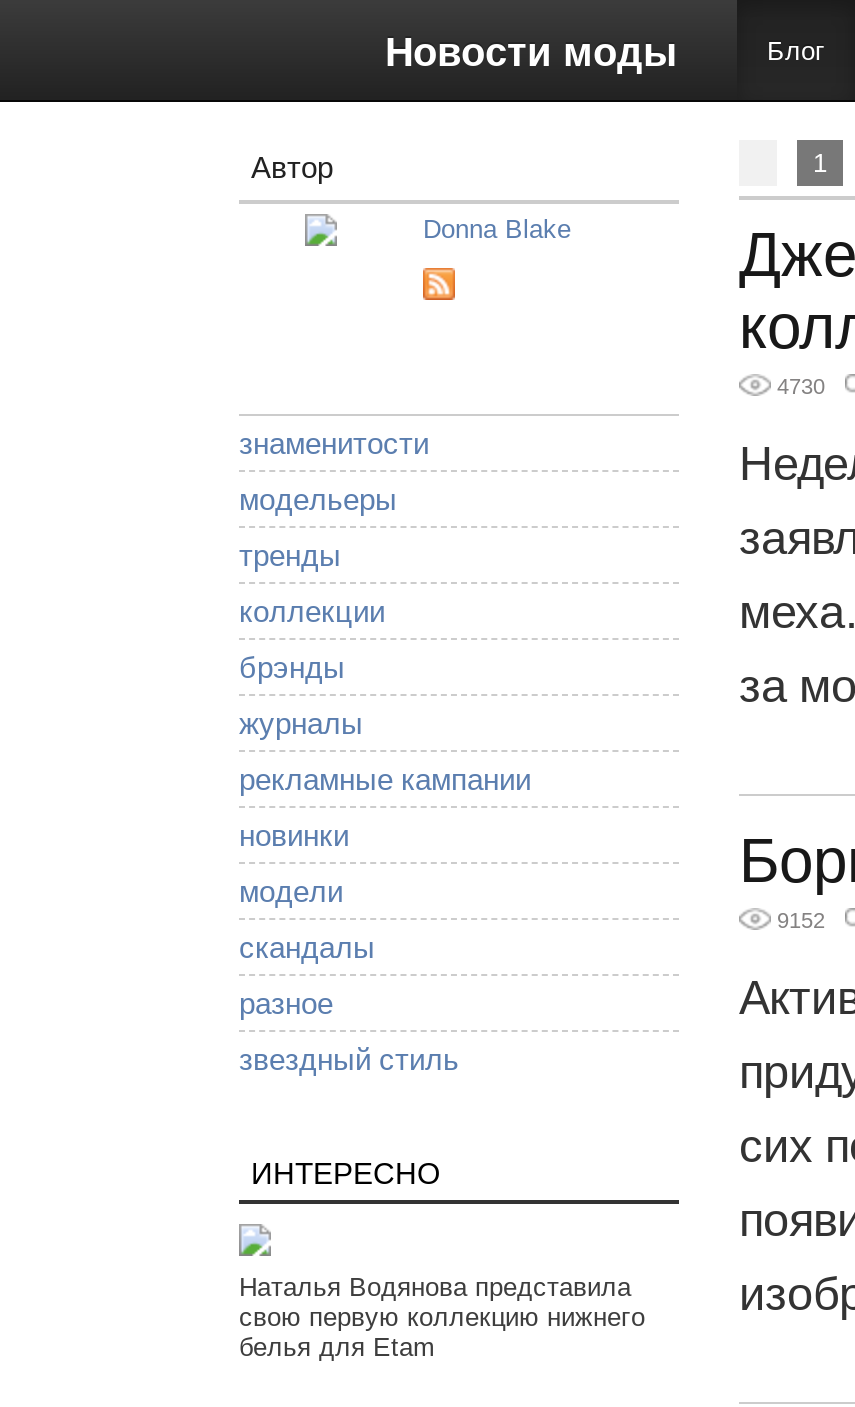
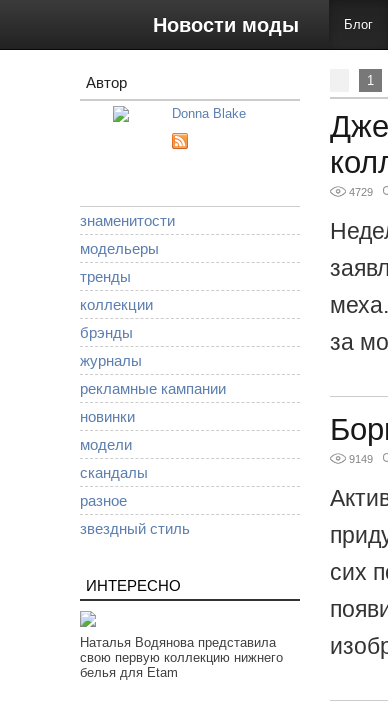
[777,374,825,398] 4730 -> [349,186,373,198] 4729
[777,908,825,932] 9152 -> [349,453,373,465] 9149

